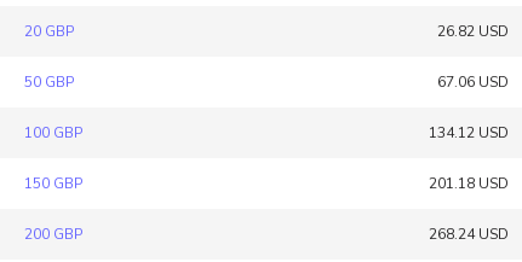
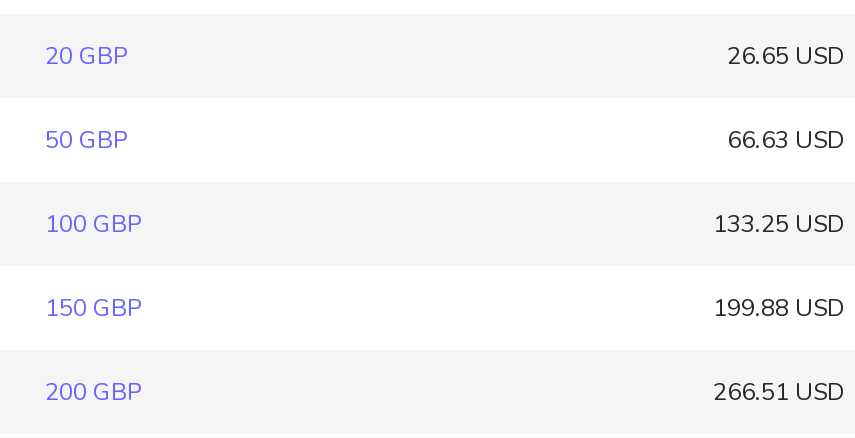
[437,22,509,41] 26.82 USD -> [727,40,845,72] 26.65 USD
[437,72,509,92] 67.06 USD -> [727,124,845,156] 66.63 USD
[429,123,509,142] 134.12 USD -> [713,208,845,240] 133.25 USD
[429,174,509,193] 201.18 USD -> [713,292,845,324] 199.88 USD
[429,225,509,244] 268.24 USD -> [713,376,845,408] 266.51 USD

